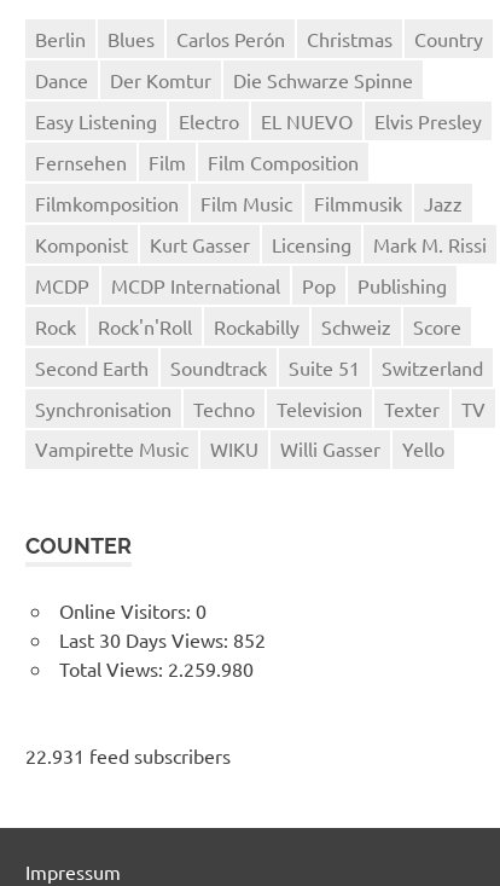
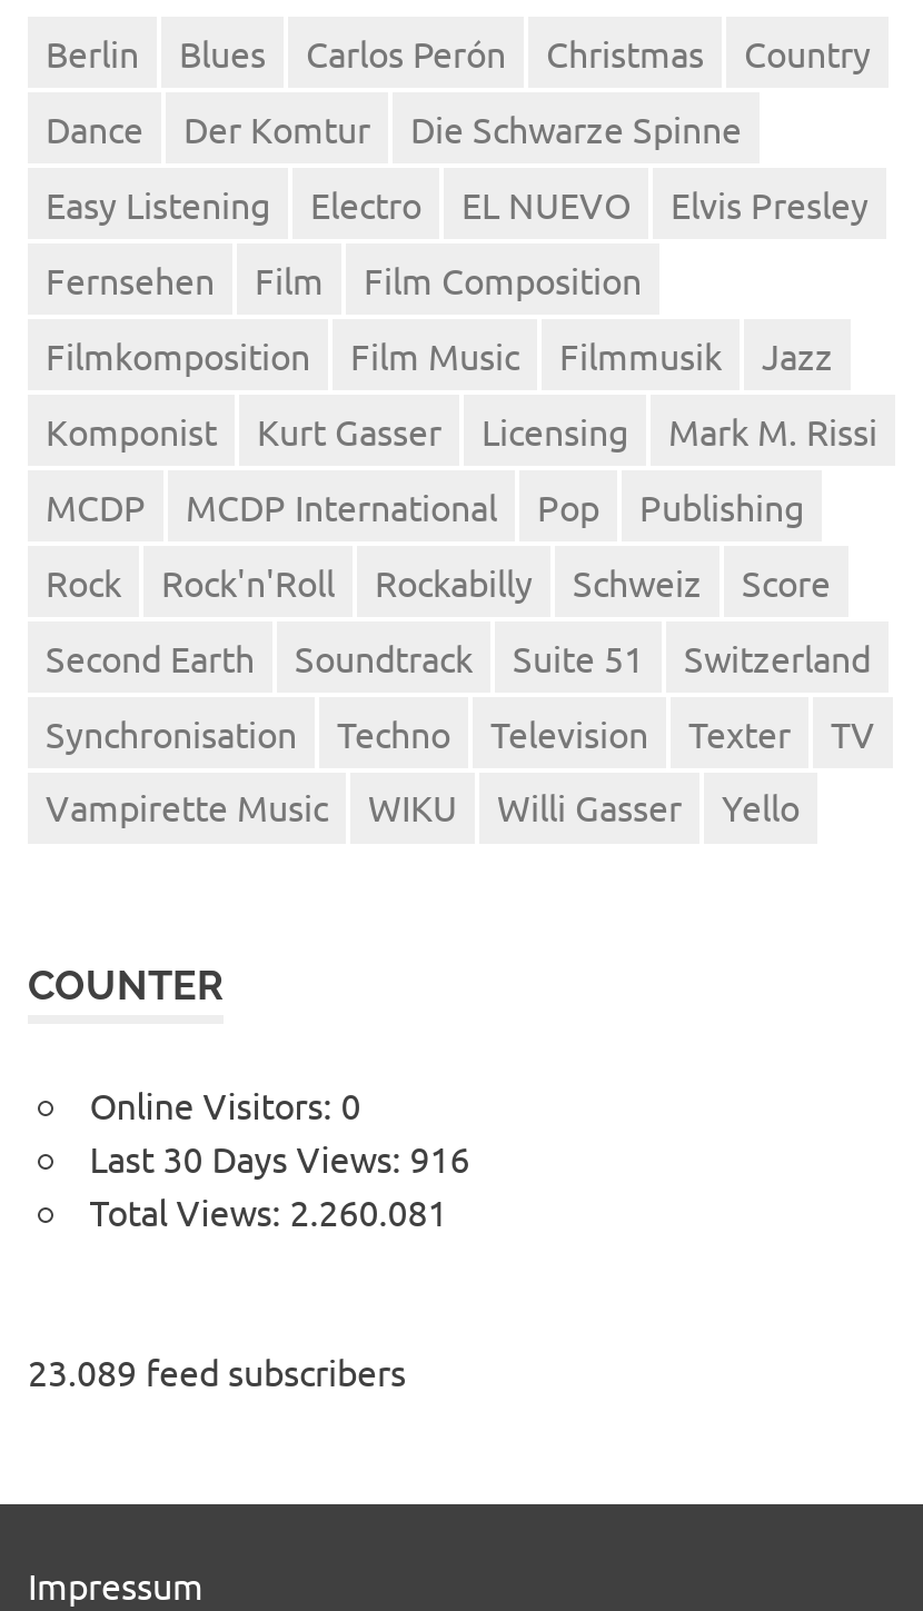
[59,628,265,652] Last 30 Days Views: 852 -> [90,1136,470,1180] Last 30 Days Views: 916
[59,657,253,681] Total Views: 2.259.980 -> [90,1189,448,1234] Total Views: 2.260.081
[25,744,231,768] 22.931 feed subscribers -> [28,1349,406,1394] 23.089 feed subscribers

